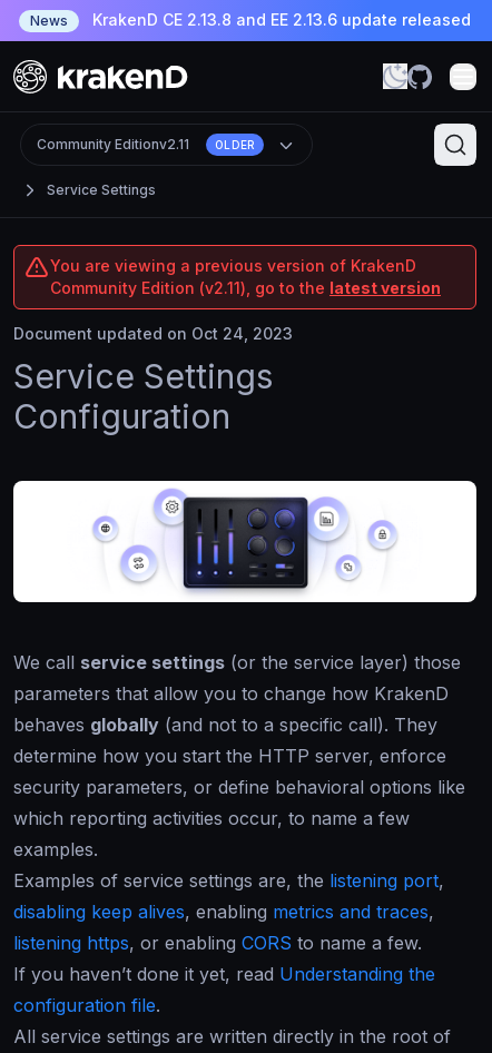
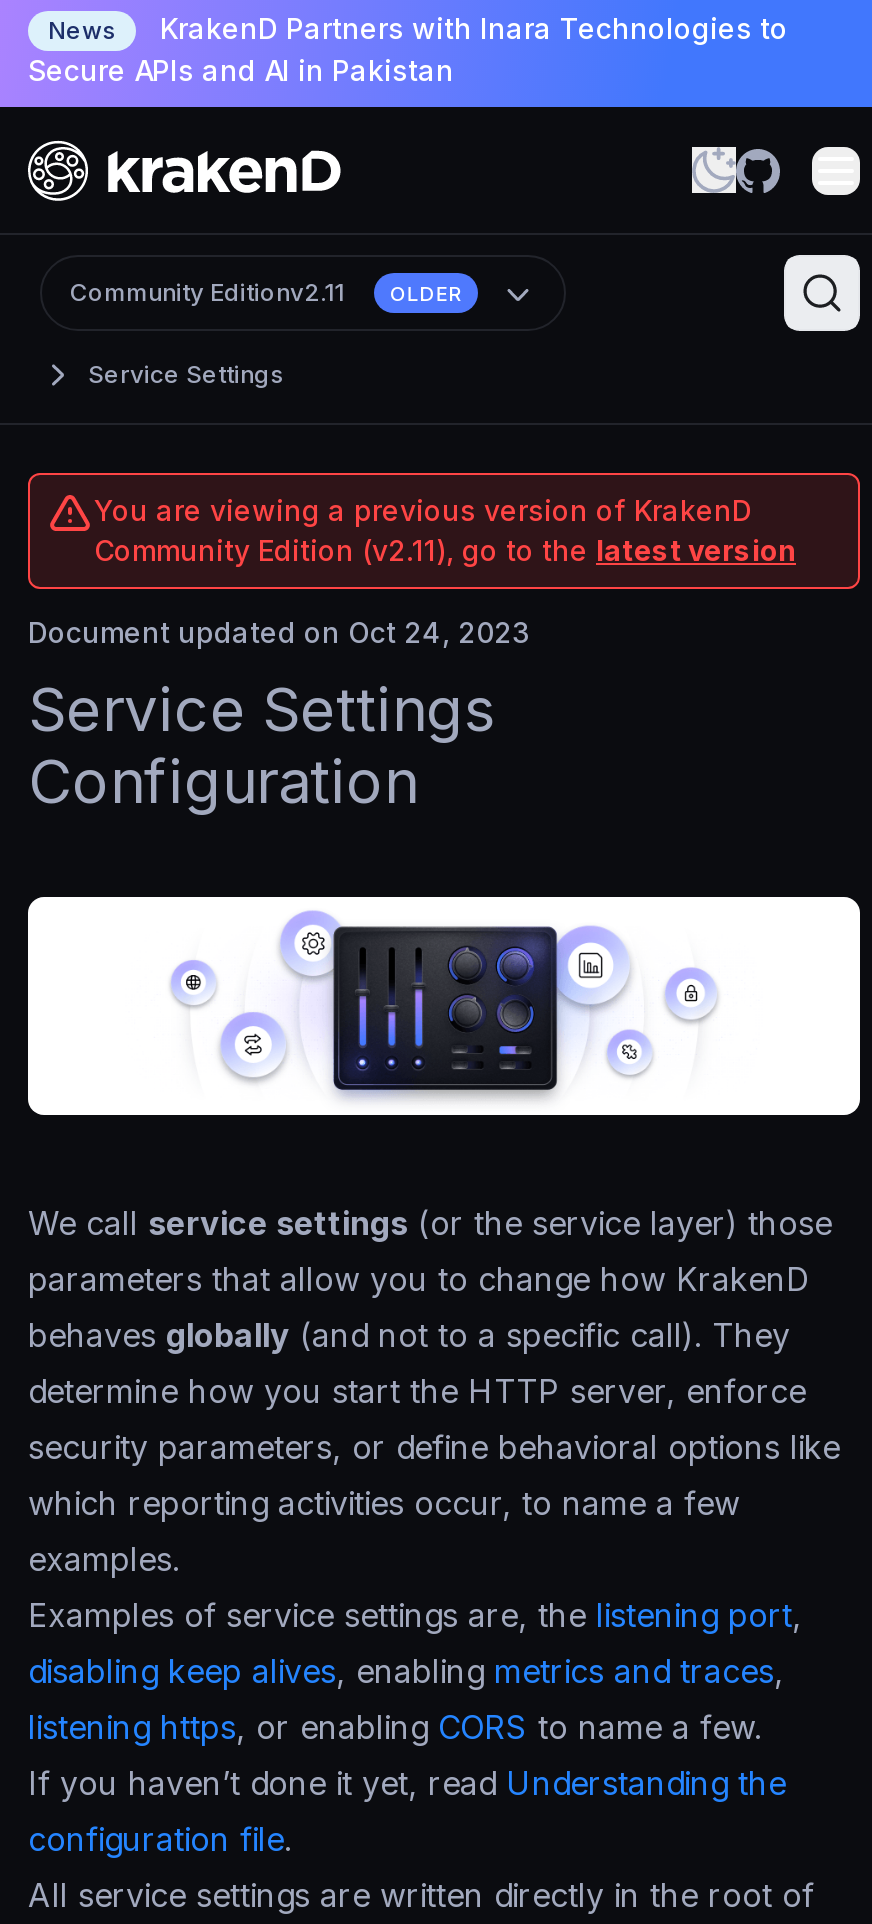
[88,10,471,29] KrakenD CE 2.13.8 and EE 2.13.6 update released -> [28,11,788,87] KrakenD Partners with Inara Technologies to | Secure APIs and AI in Pakistan

